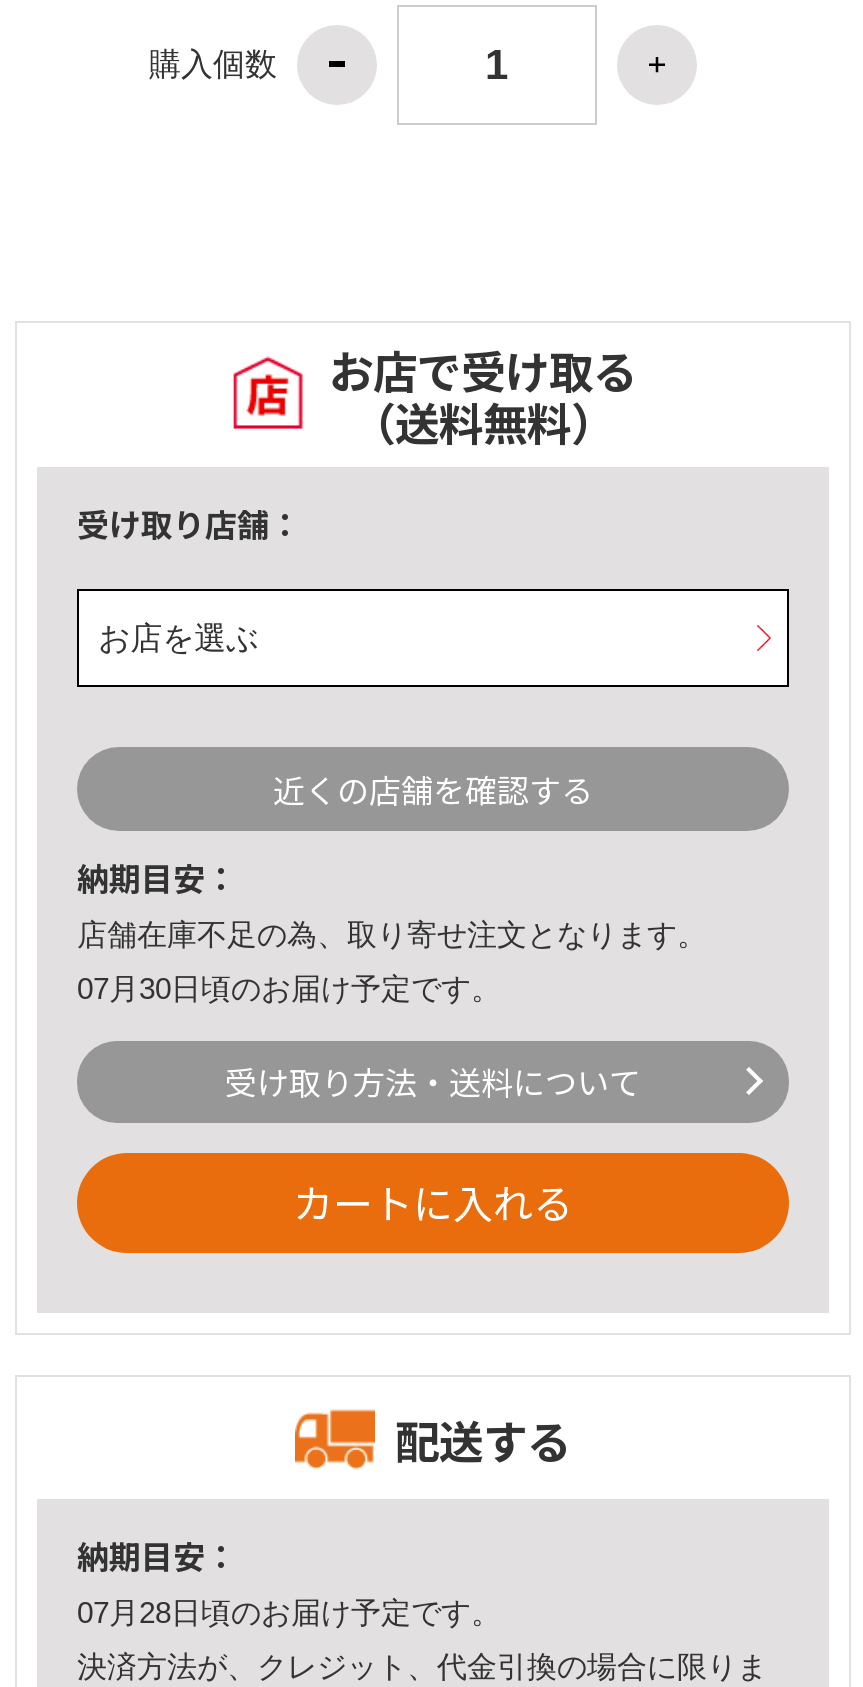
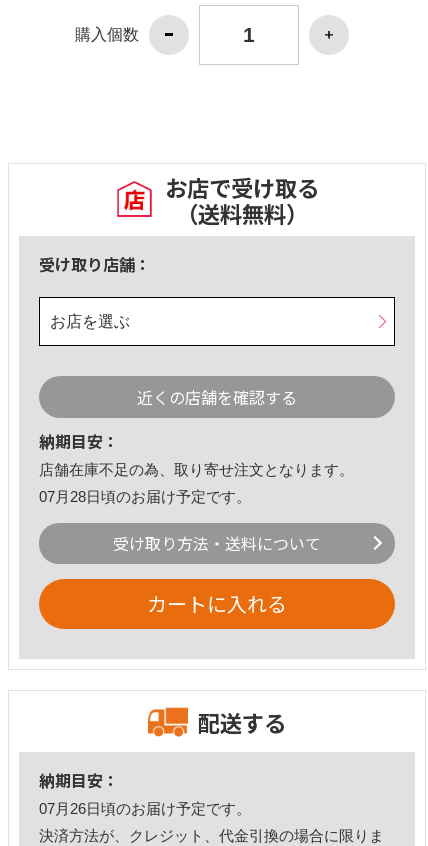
[77,970,501,1004] 07月30日頃のお届け予定です。 -> none
none -> [39,800,251,817] 07月26日頃のお届け予定です。
moved [77,1595,501,1629] -> [39,488,251,505]: 07月28日頃のお届け予定です。

